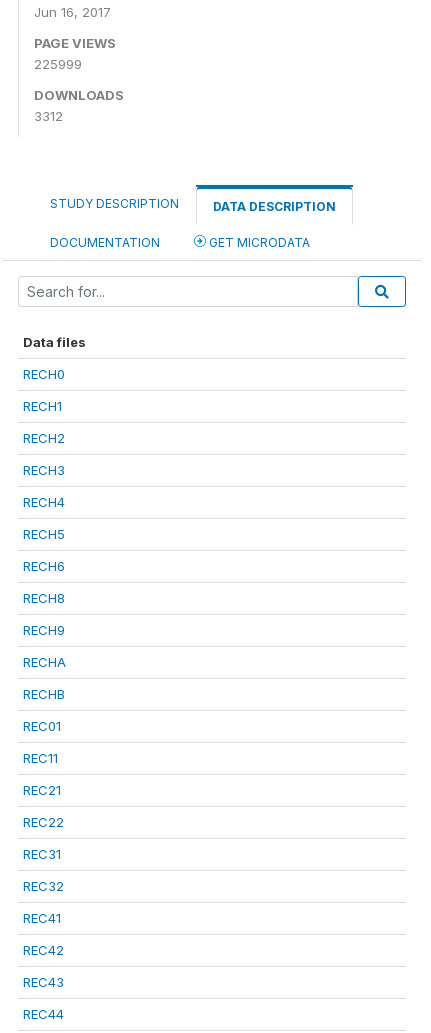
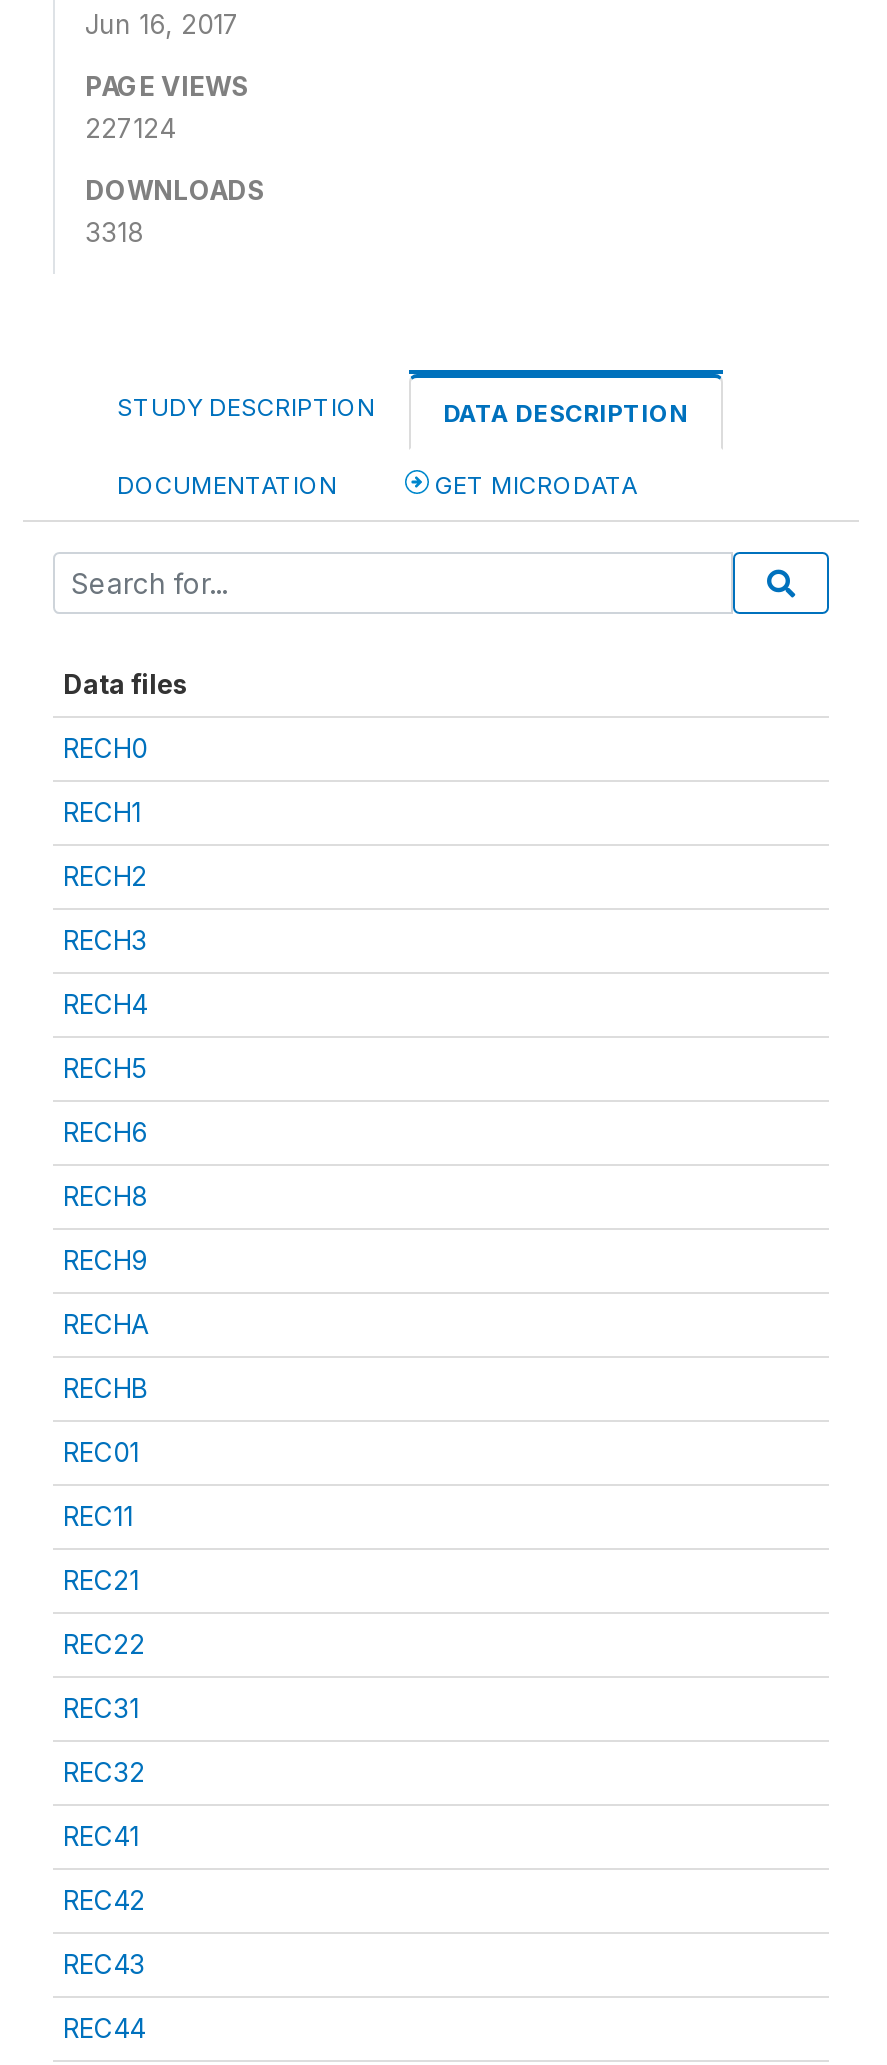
[34,56,82,72] 225999 -> [85,112,175,144] 227124
[34,108,63,124] 3312 -> [85,216,143,248] 3318

